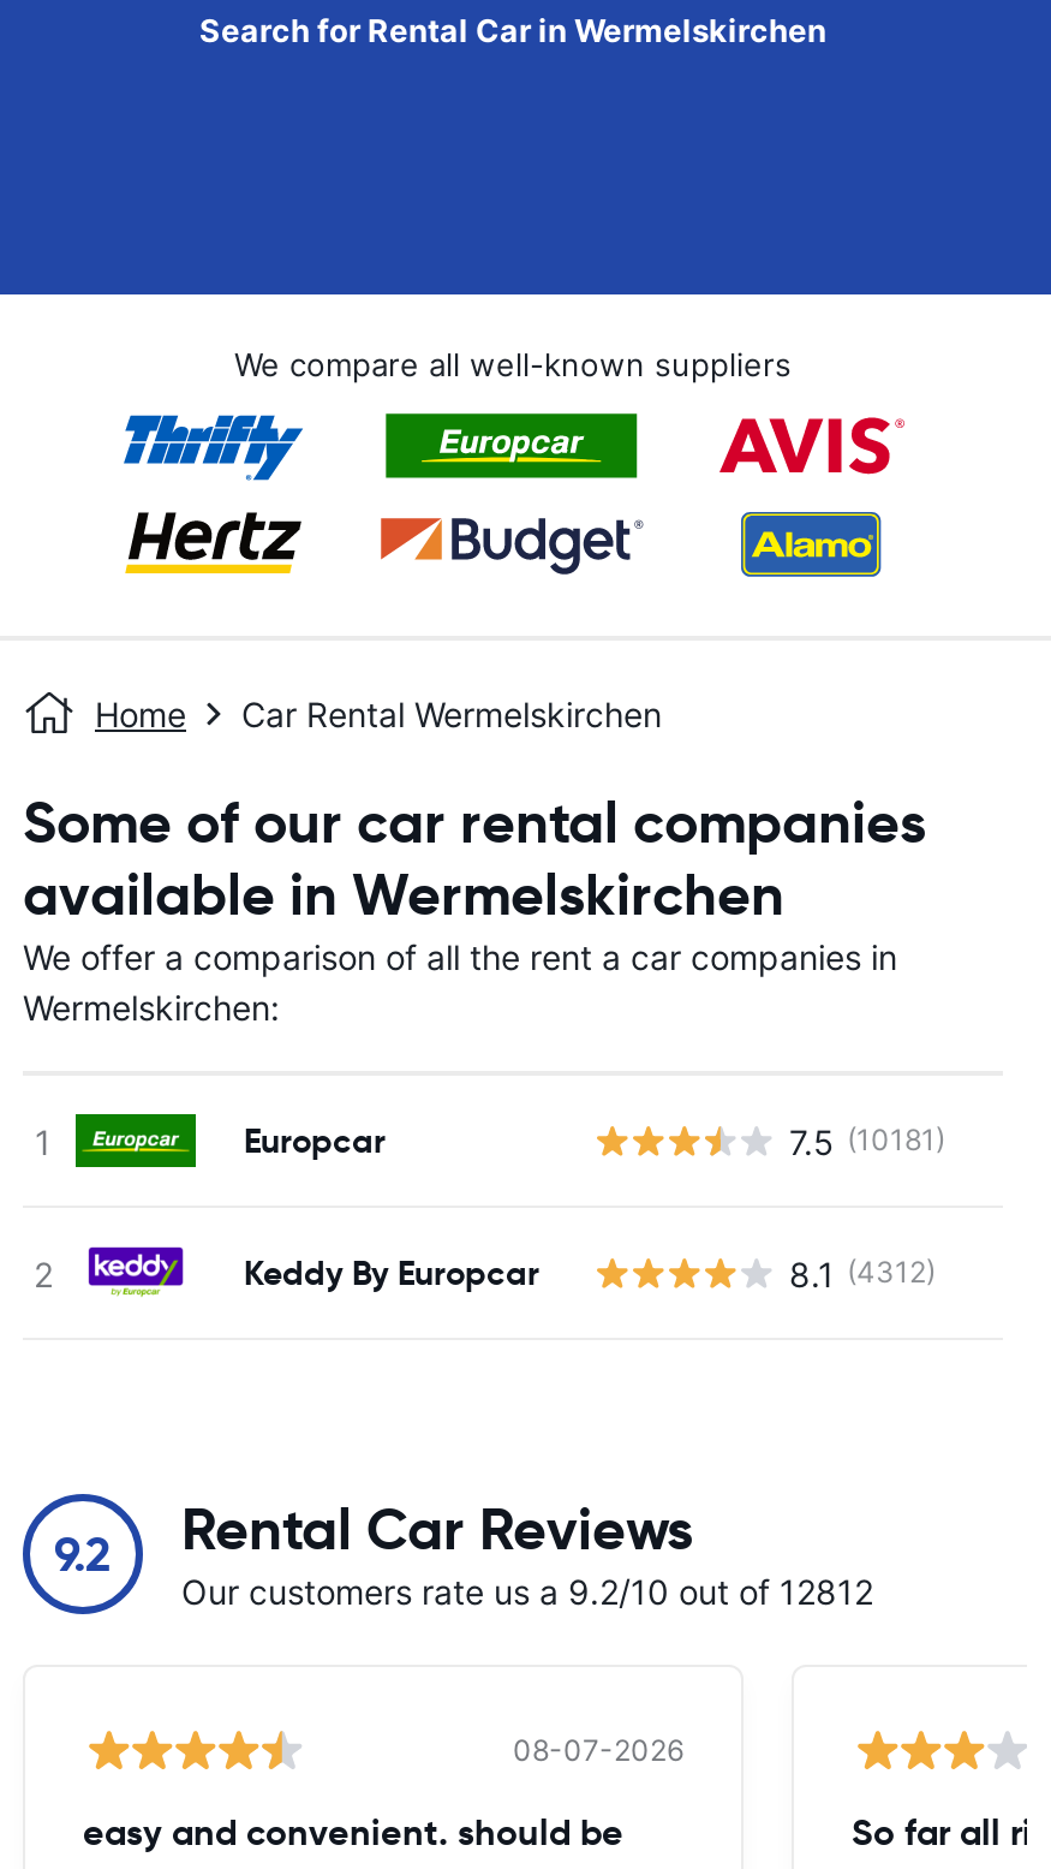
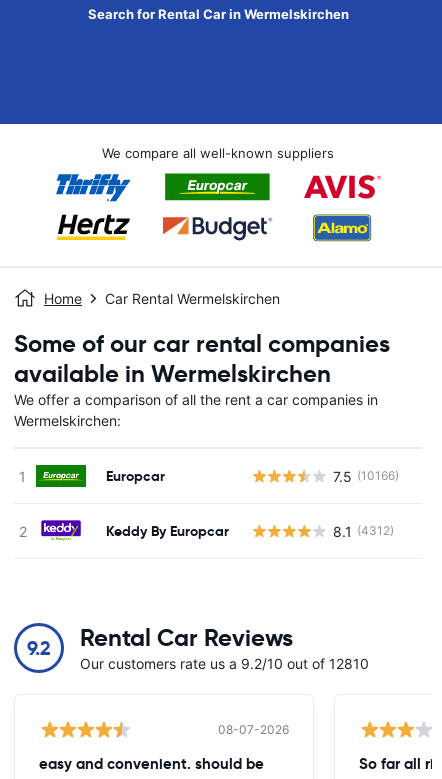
[789,1120,945,1161] 7.5 (10181) -> [333,467,399,484] 7.5 (10166)
[181,1571,873,1612] Our customers rate us a 9.2/10 out of 12812 -> [80,655,369,672] Our customers rate us a 9.2/10 out of 12810

